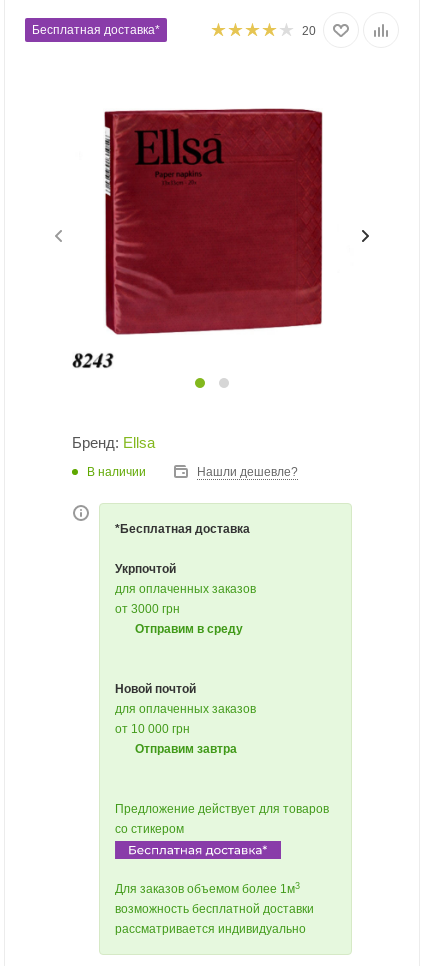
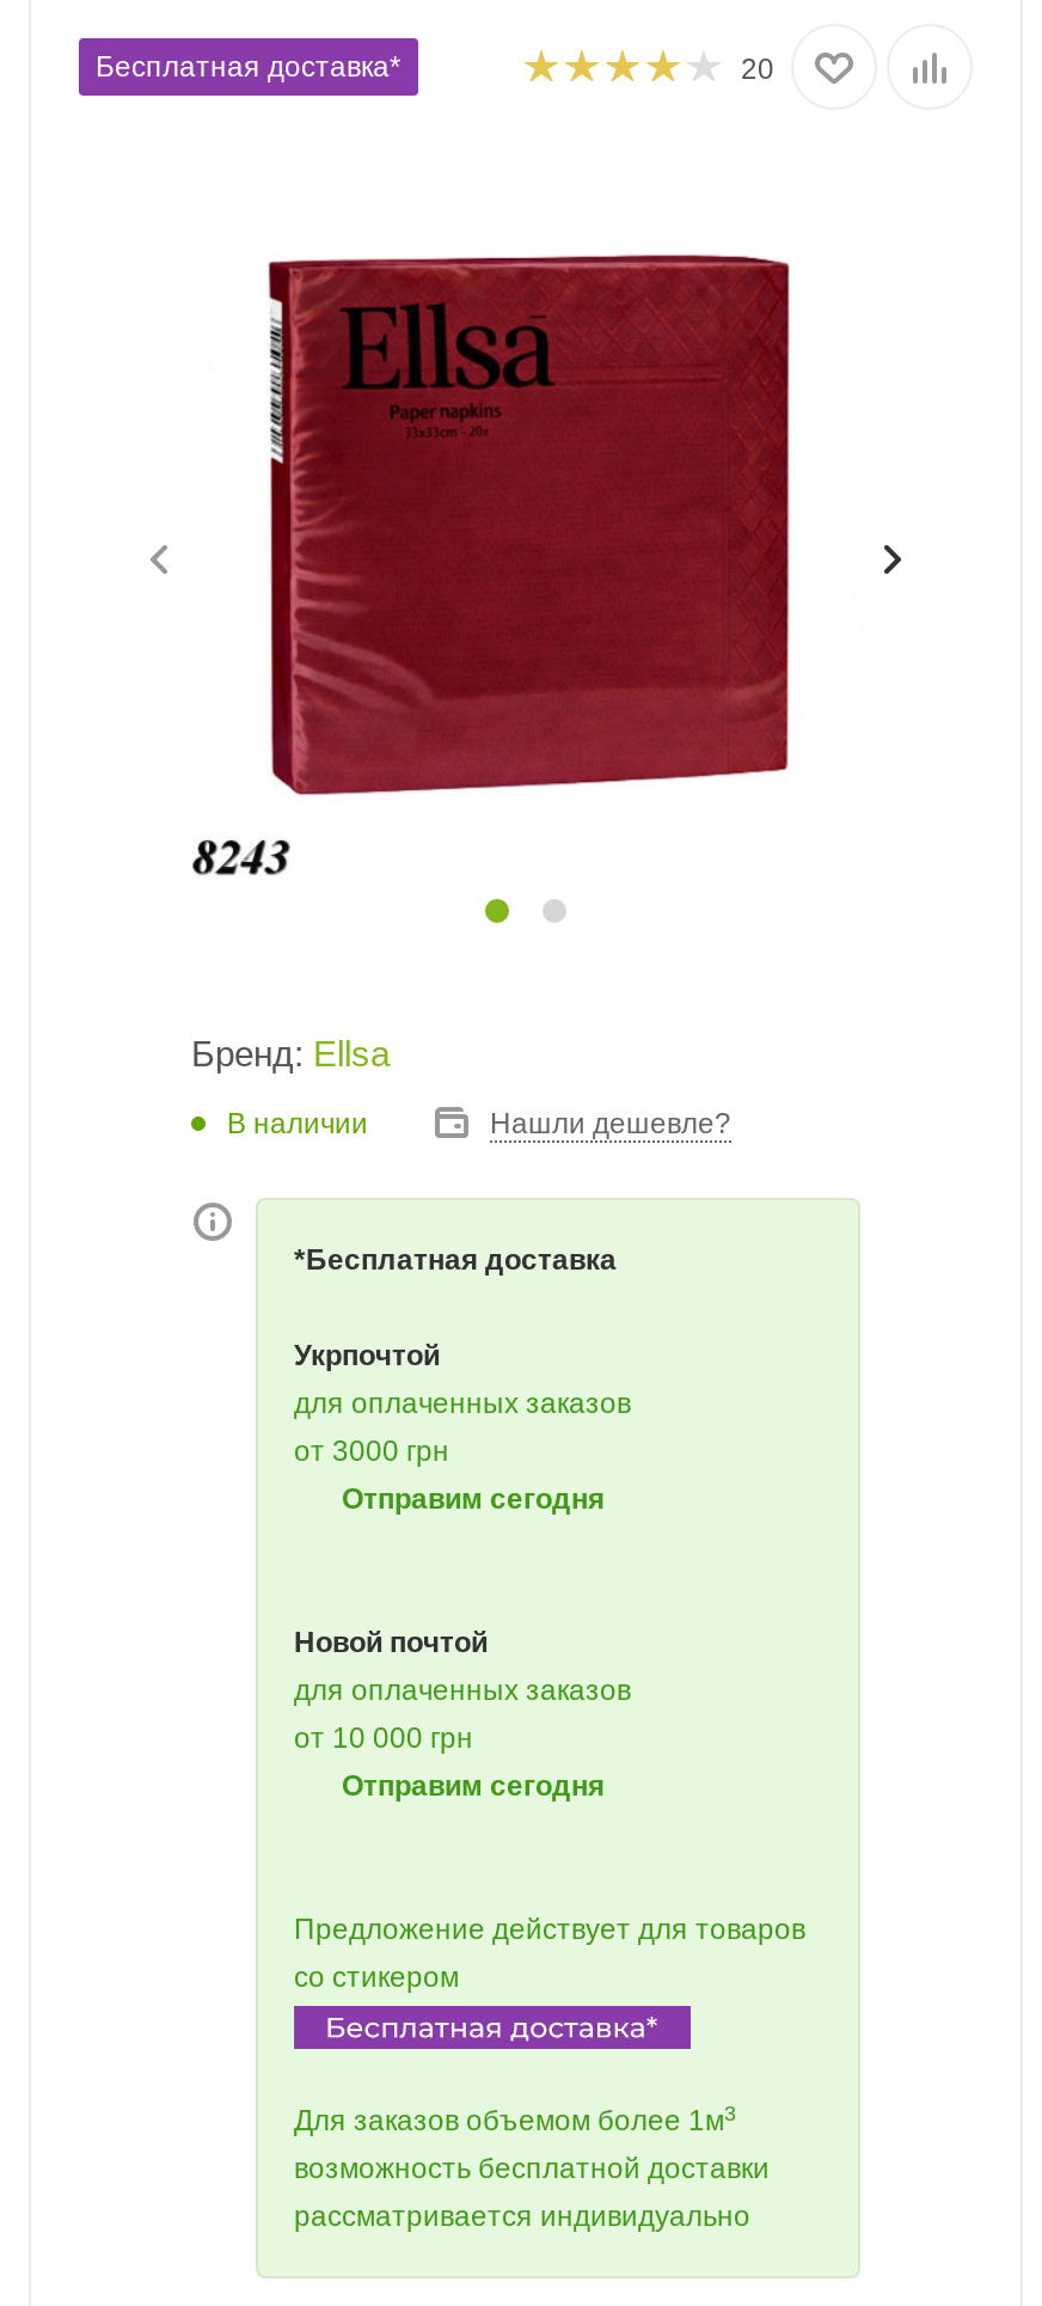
[135,622,243,636] Отправим в среду -> [342,1482,605,1516] Отправим сегодня
[135,742,237,756] Отправим завтра -> [342,1769,605,1803] Отправим сегодня

